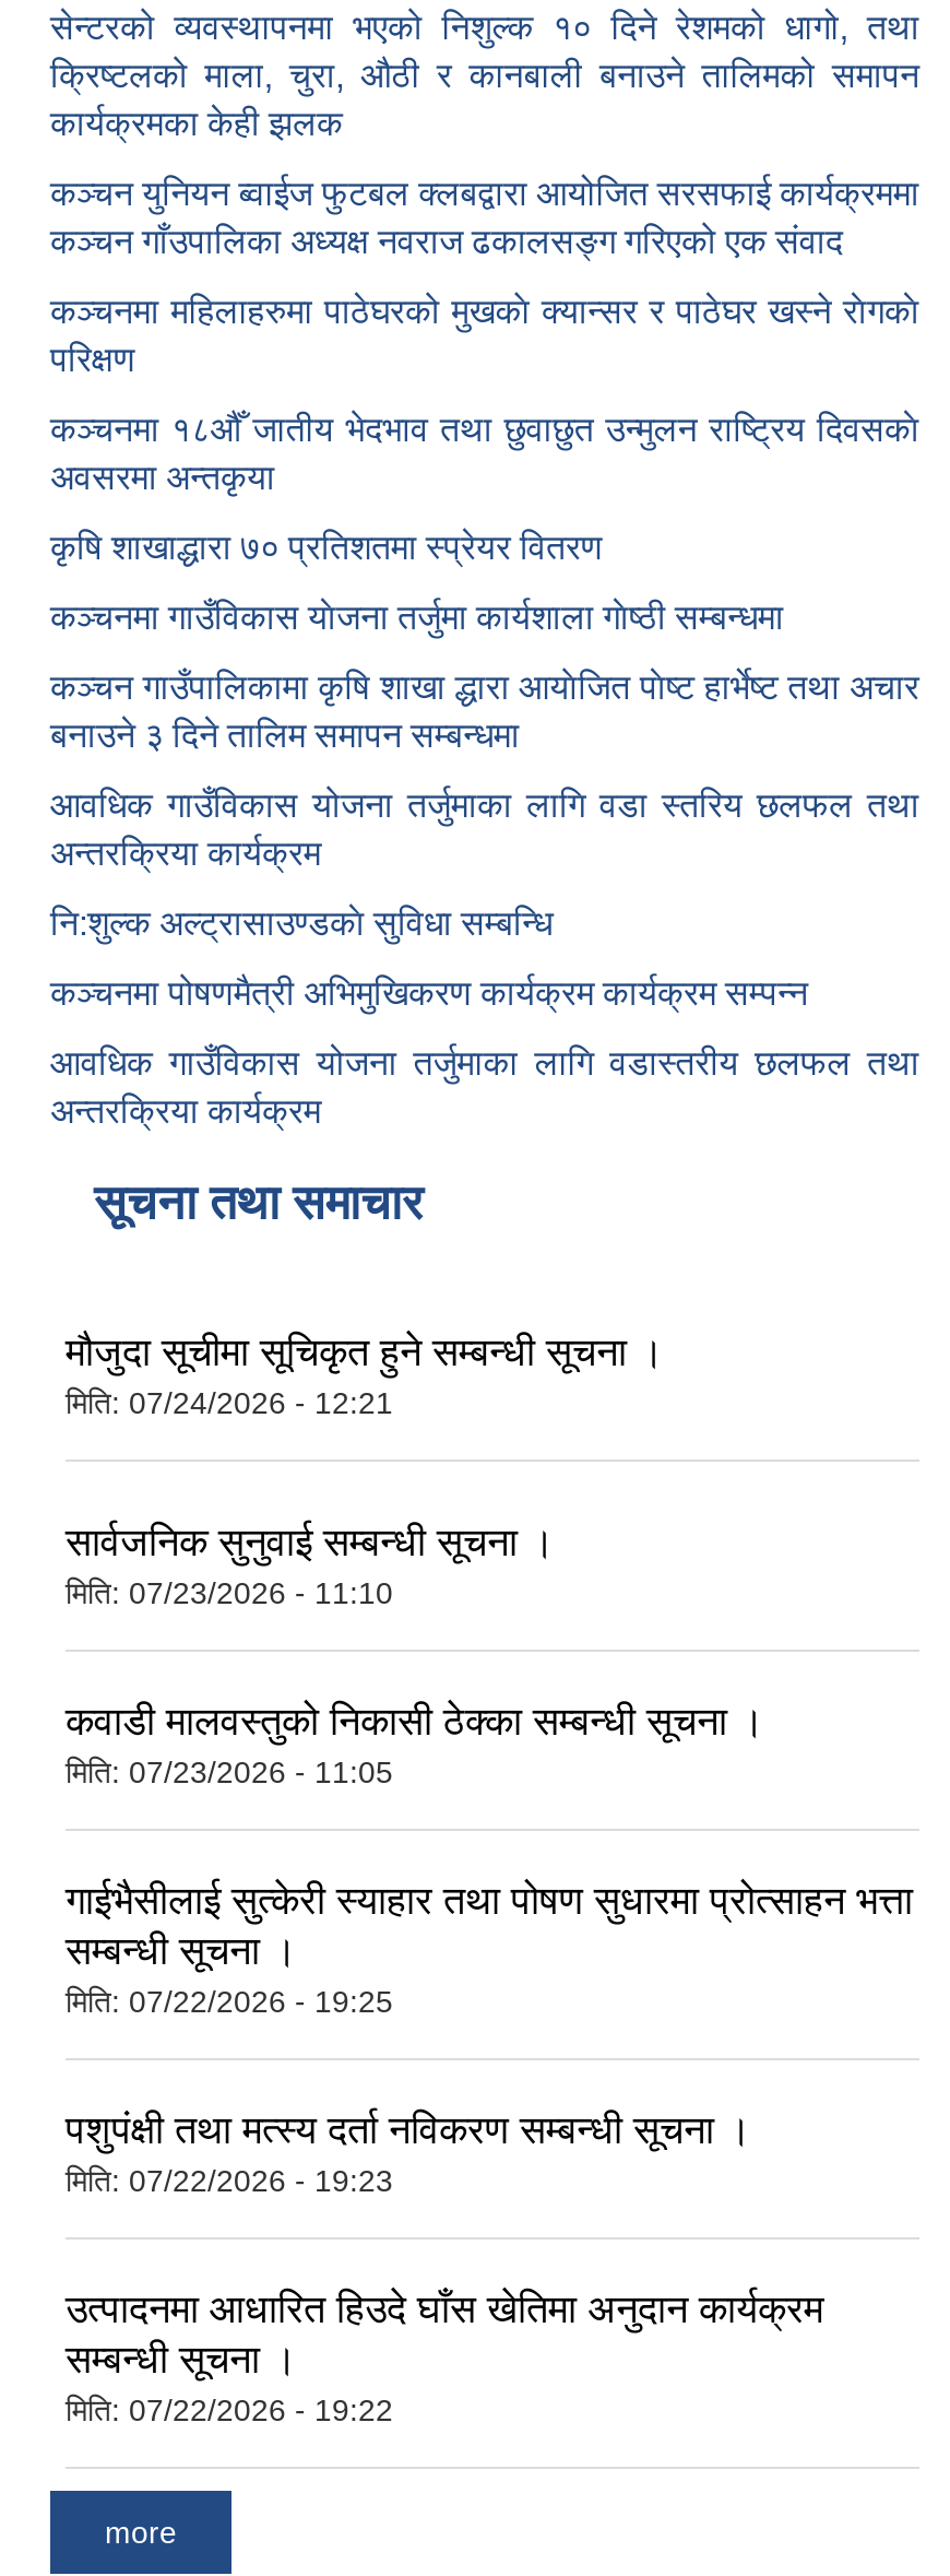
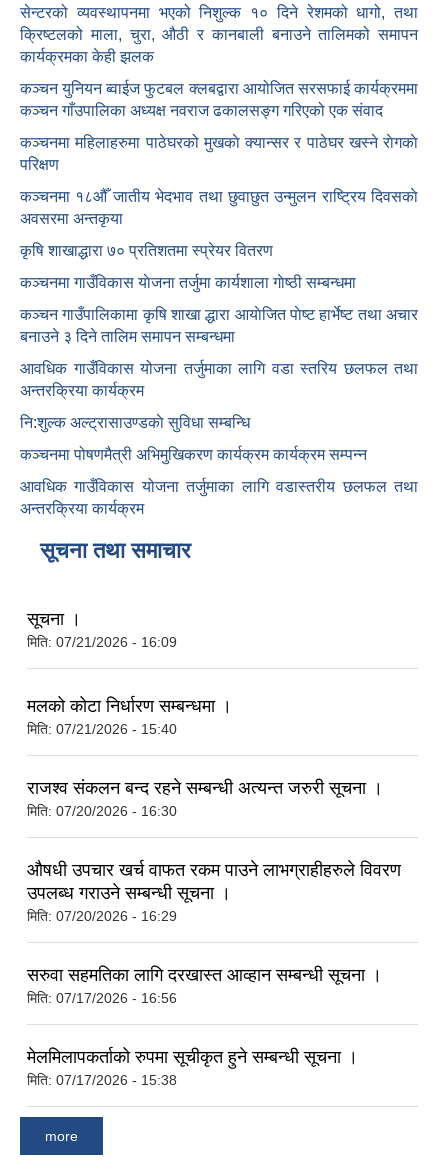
[66,1331,664,1421] मौजुदा सूचीमा सूचिकृत हुने सम्बन्धी सूचना । | मिति: 07/24/2026 - 12:21 -> [27,609,177,650] सूचना । | मिति: 07/21/2026 - 16:09
[66,1520,555,1610] सार्वजनिक सुनुवाई सम्बन्धी सूचना । | मिति: 07/23/2026 - 11:10 -> [27,696,232,737] मलको कोटा निर्धारण सम्बन्धमा । | मिति: 07/21/2026 - 15:40
[66,1699,764,1789] कवाडी मालवस्तुको निकासी ठेक्का सम्बन्धी सूचना । | मिति: 07/23/2026 - 11:05 -> [27,778,383,819] राजश्व संकलन बन्द रहने सम्बन्धी अत्यन्त जरुरी सूचना । | मिति: 07/20/2026 - 16:30
[66,1879,913,2018] गाईभैसीलाई सुत्केरी स्याहार तथा पोषण सुधारमा प्रोत्साहन भत्ता | सम्बन्धी सूचना । | मिति: 07/22/2026 - 19:25 -> [27,860,401,924] औषधी उपचार खर्च वाफत रकम पाउने लाभग्राहीहरुले विवरण | उपलब्ध गराउने सम्बन्धी सूचना । | मिति: 07/20/2026 - 16:29
[66,2108,751,2198] पशुपंक्षी तथा मत्स्य दर्ता नविकरण सम्बन्धी सूचना । | मिति: 07/22/2026 - 19:23 -> [27,965,382,1006] सरुवा सहमतिका लागि दरखास्त आव्हान सम्बन्धी सूचना । | मिति: 07/17/2026 - 16:56
[66,2287,823,2427] उत्पादनमा आधारित हिउदे घाँस खेतिमा अनुदान कार्यक्रम | सम्बन्धी सूचना । | मिति: 07/22/2026 - 19:22 -> [27,1047,358,1088] मेलमिलापकर्ताको रुपमा सूचीकृत हुने सम्बन्धी सूचना । | मिति: 07/17/2026 - 15:38

